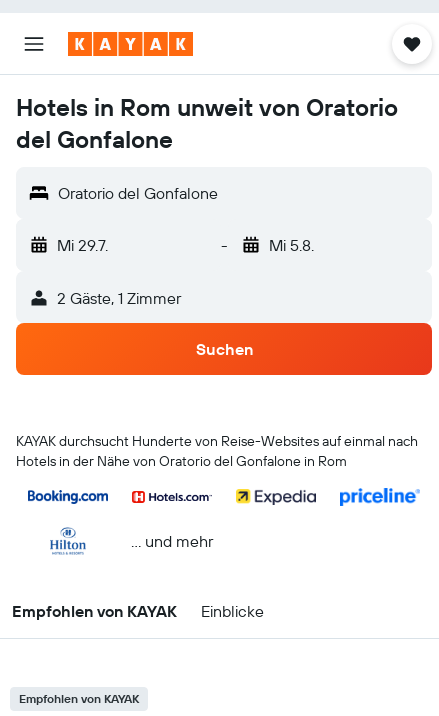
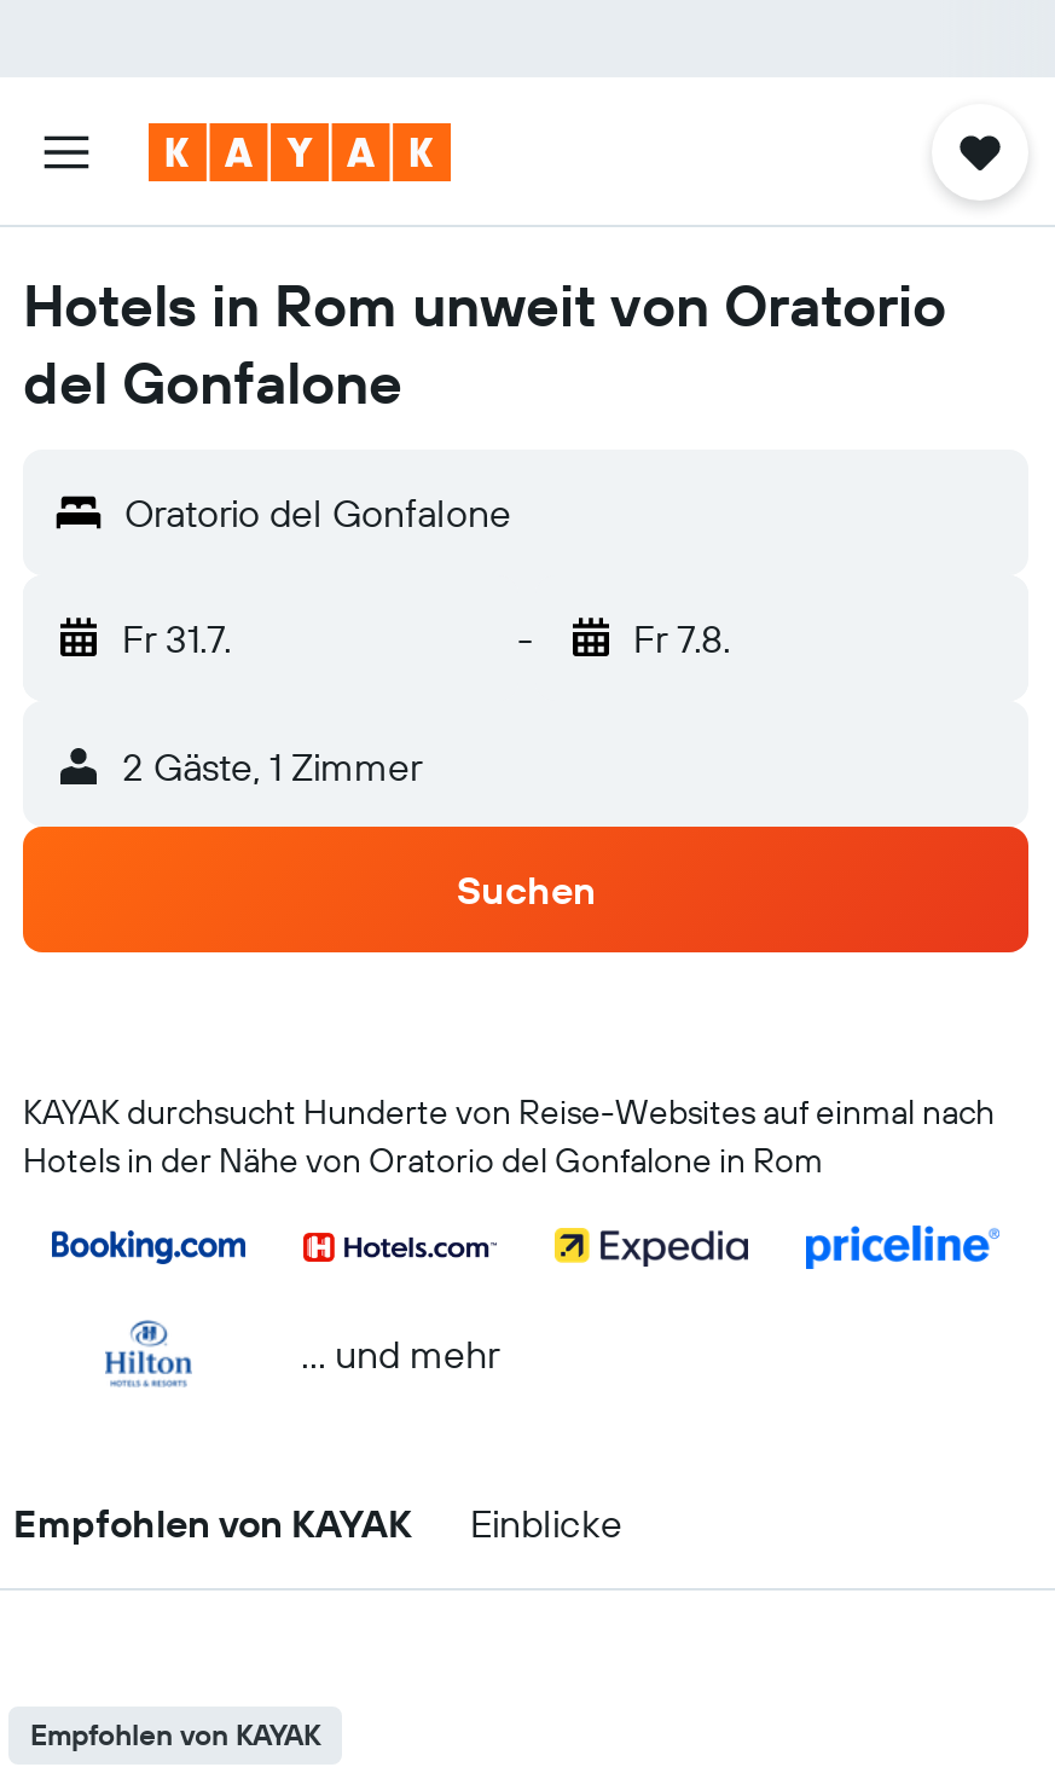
[57,235,108,255] Mi 29.7. -> [122,614,231,662] Fr 31.7.
[268,235,313,255] Mi 5.8. -> [633,614,730,662] Fr 7.8.

